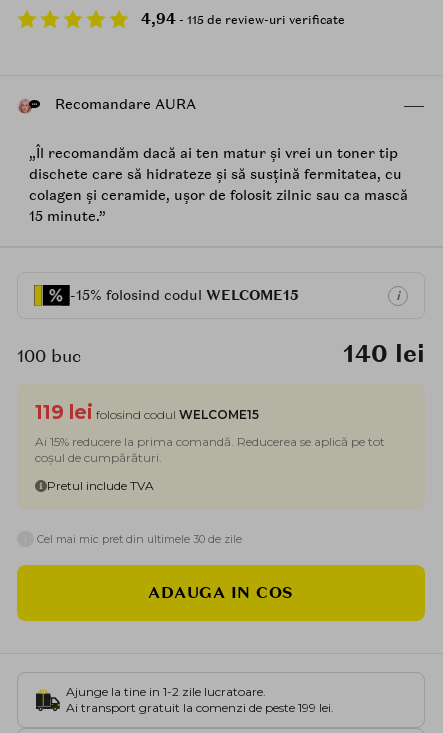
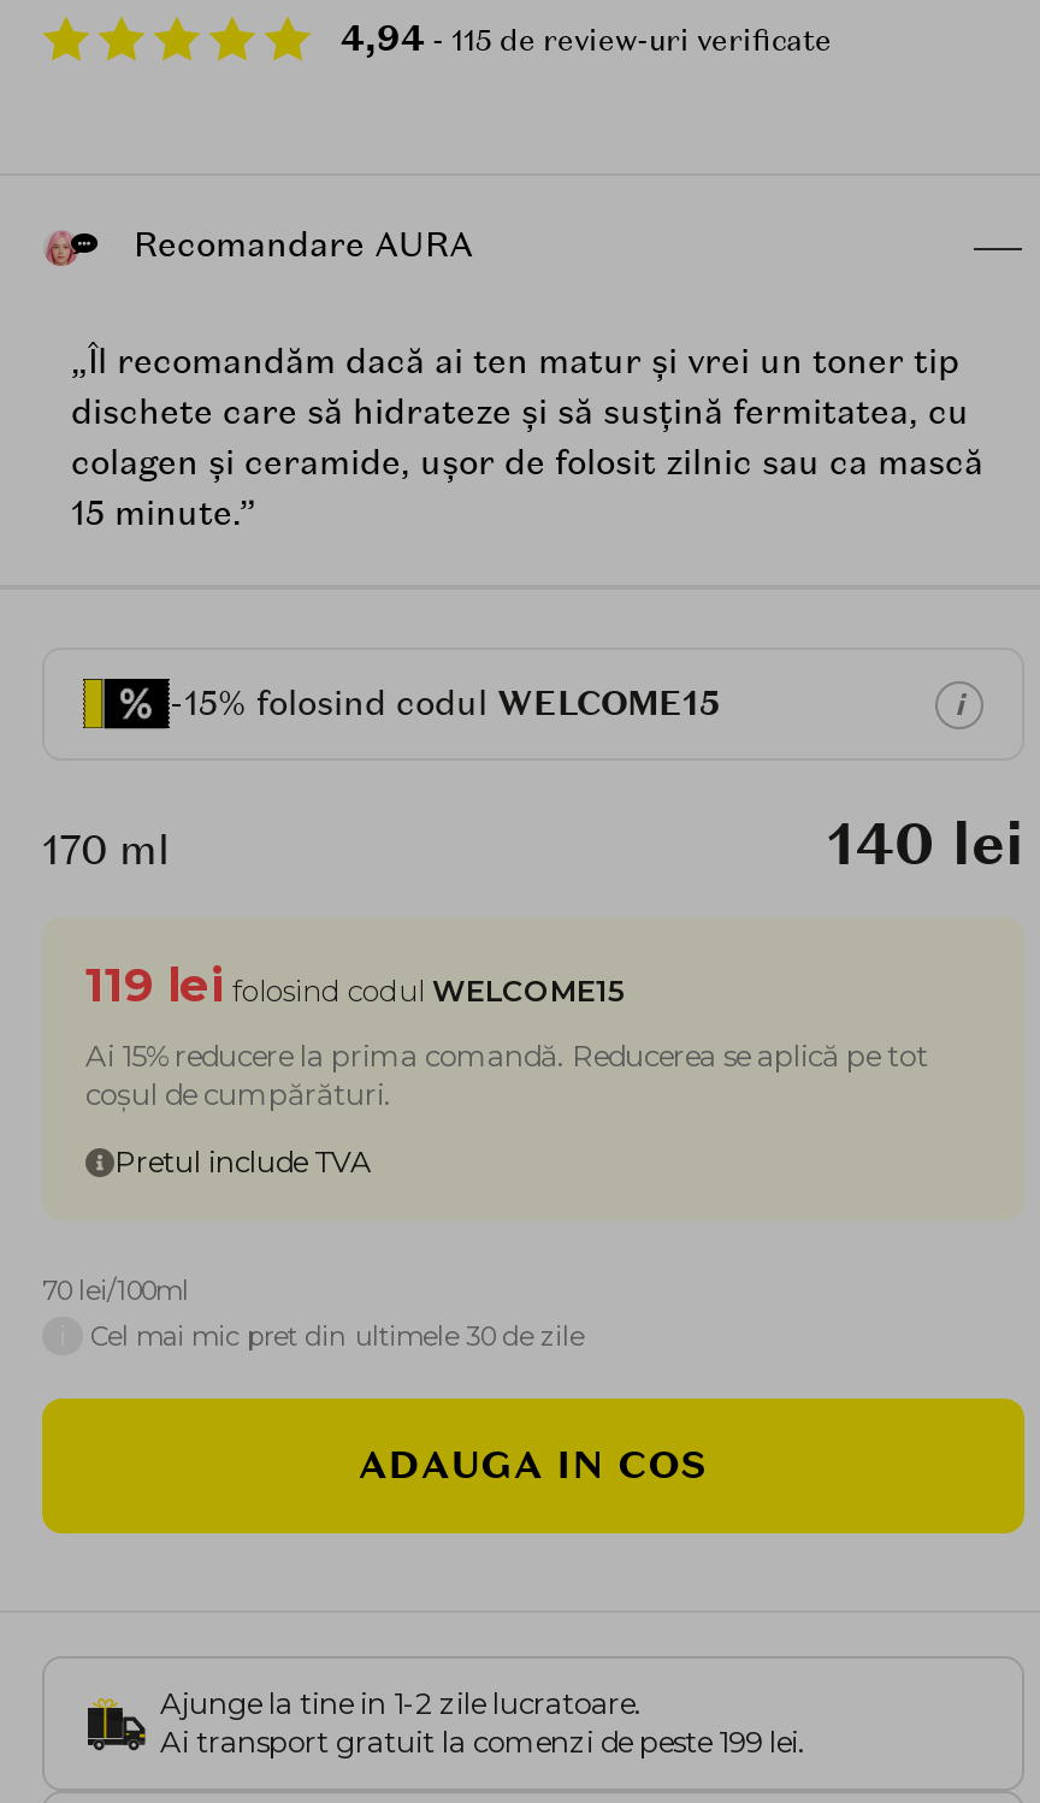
[17,345,81,367] 100 buc -> [42,823,170,876] 170 ml
none -> [42,1272,189,1306] 70 lei/100ml

